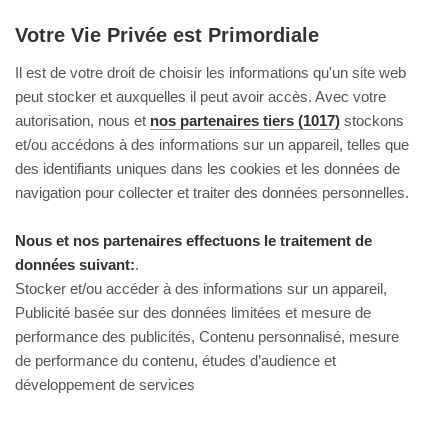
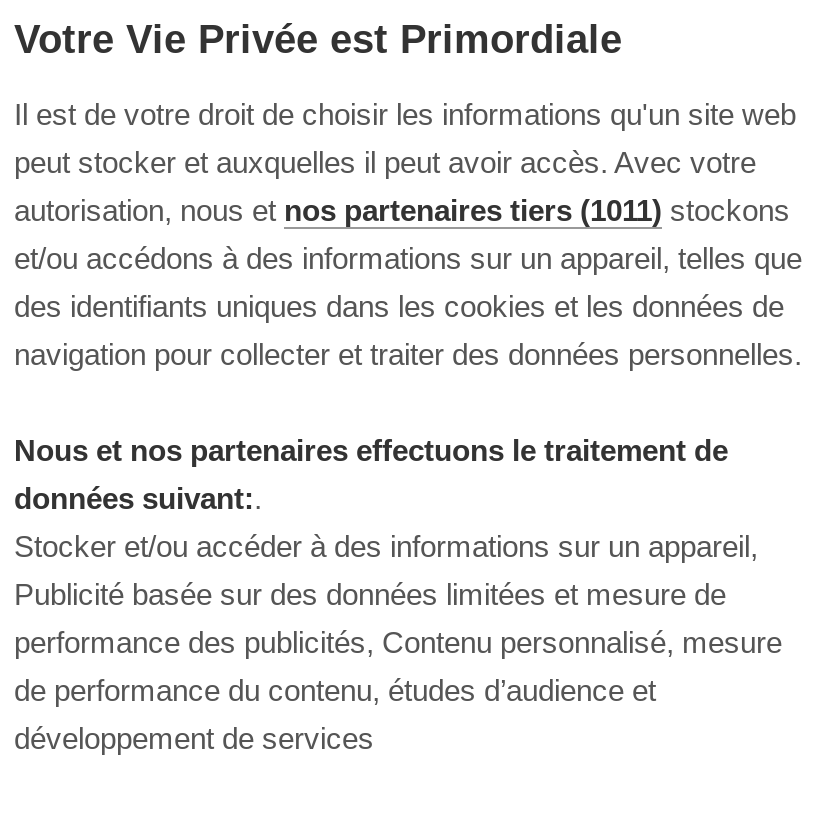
[15,112,404,129] autorisation, nous et nos partenaires tiers (1017) stockons -> [14,193,790,227] autorisation, nous et nos partenaires tiers (1011) stockons

